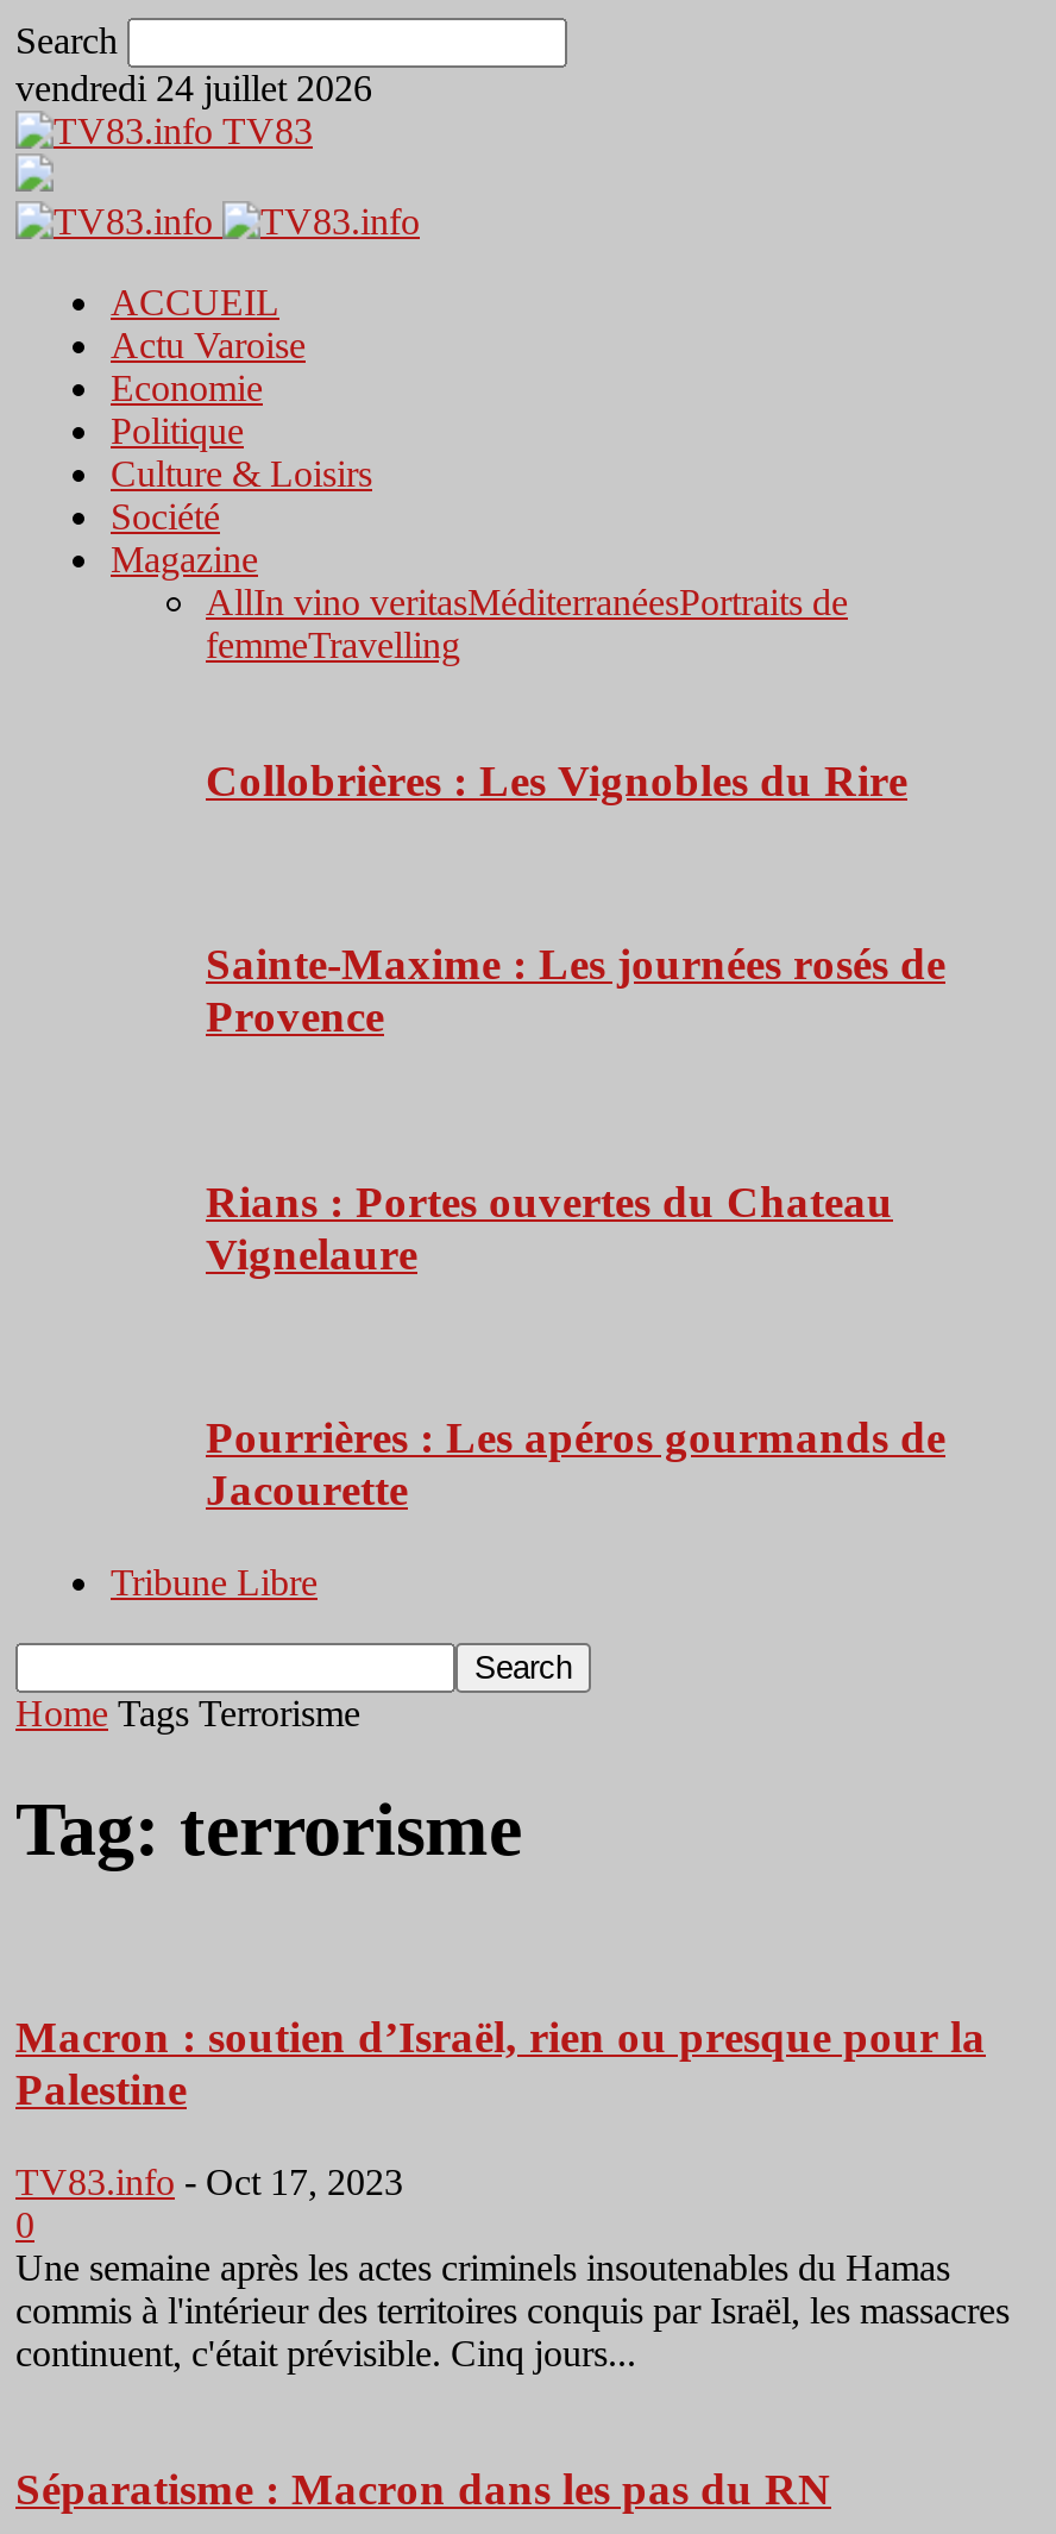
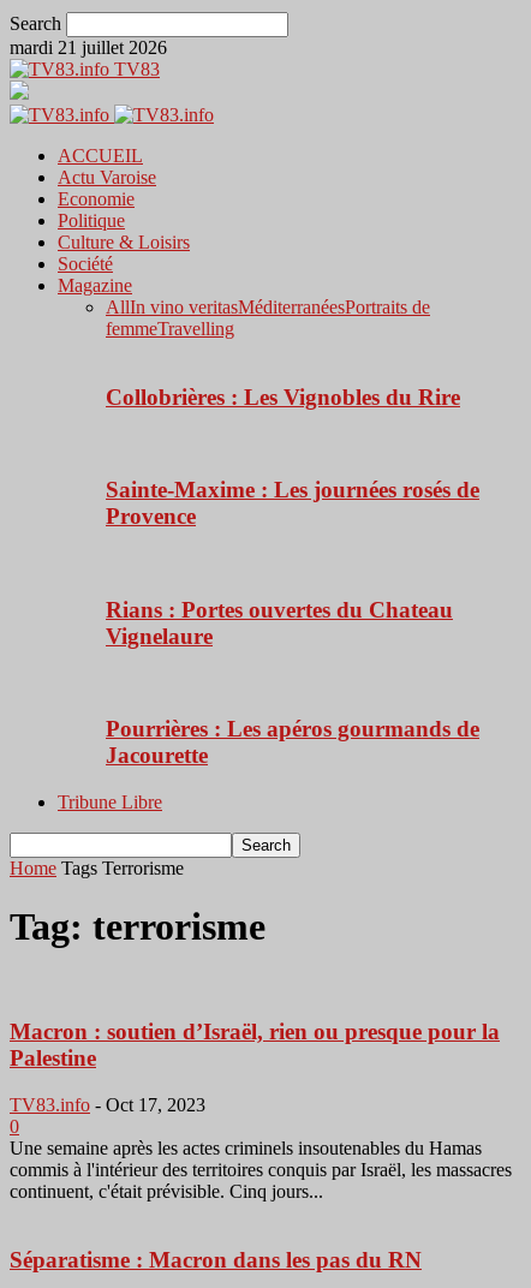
[15,68,372,108] vendredi 24 juillet 2026 -> [10,37,167,58] mardi 21 juillet 2026

